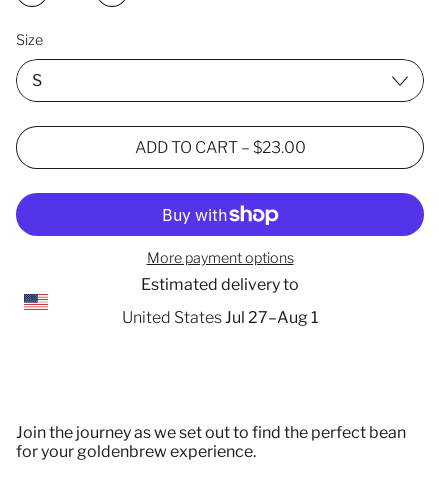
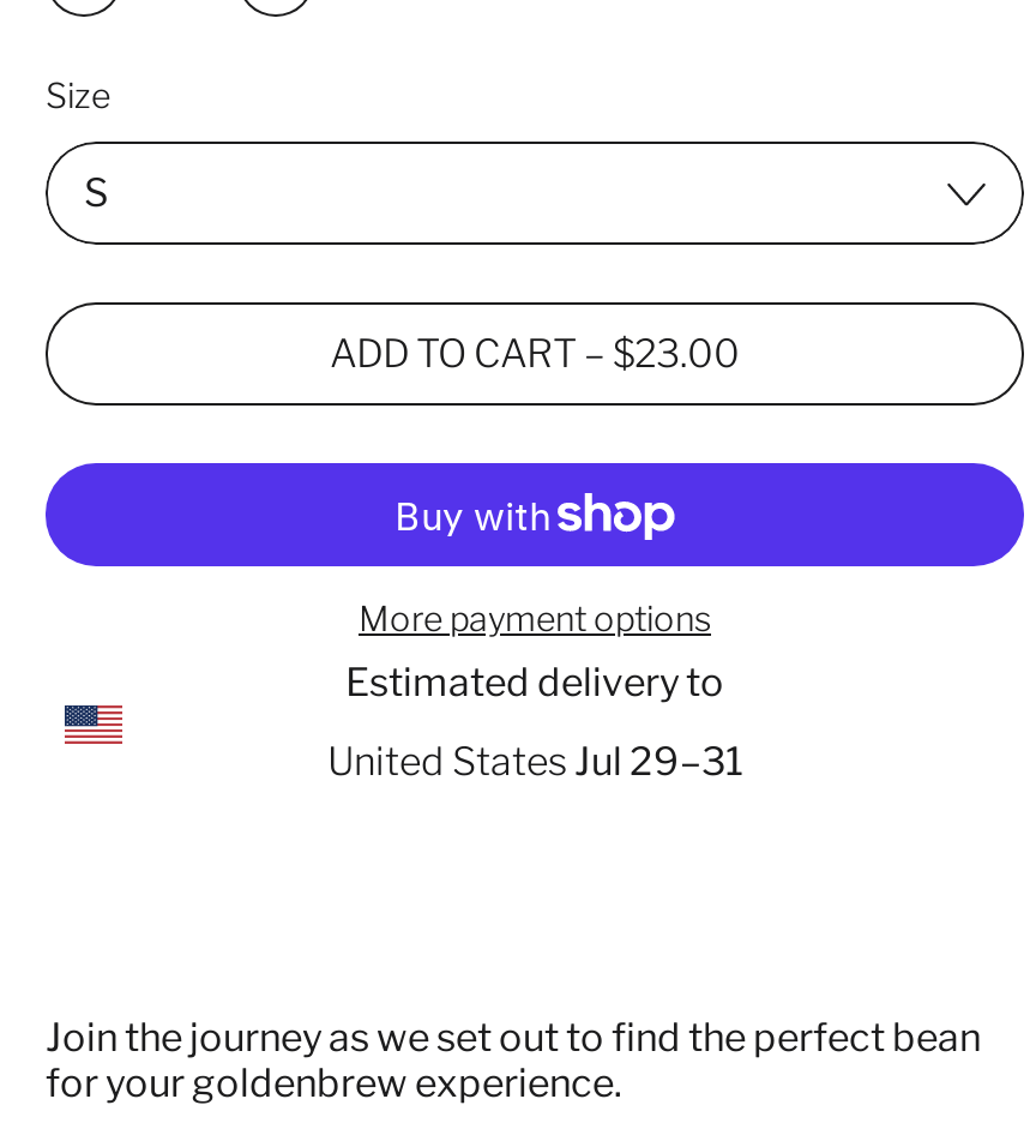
[122,308,318,327] United States Jul 27–Aug 1 -> [327,740,742,786] United States Jul 29–31

